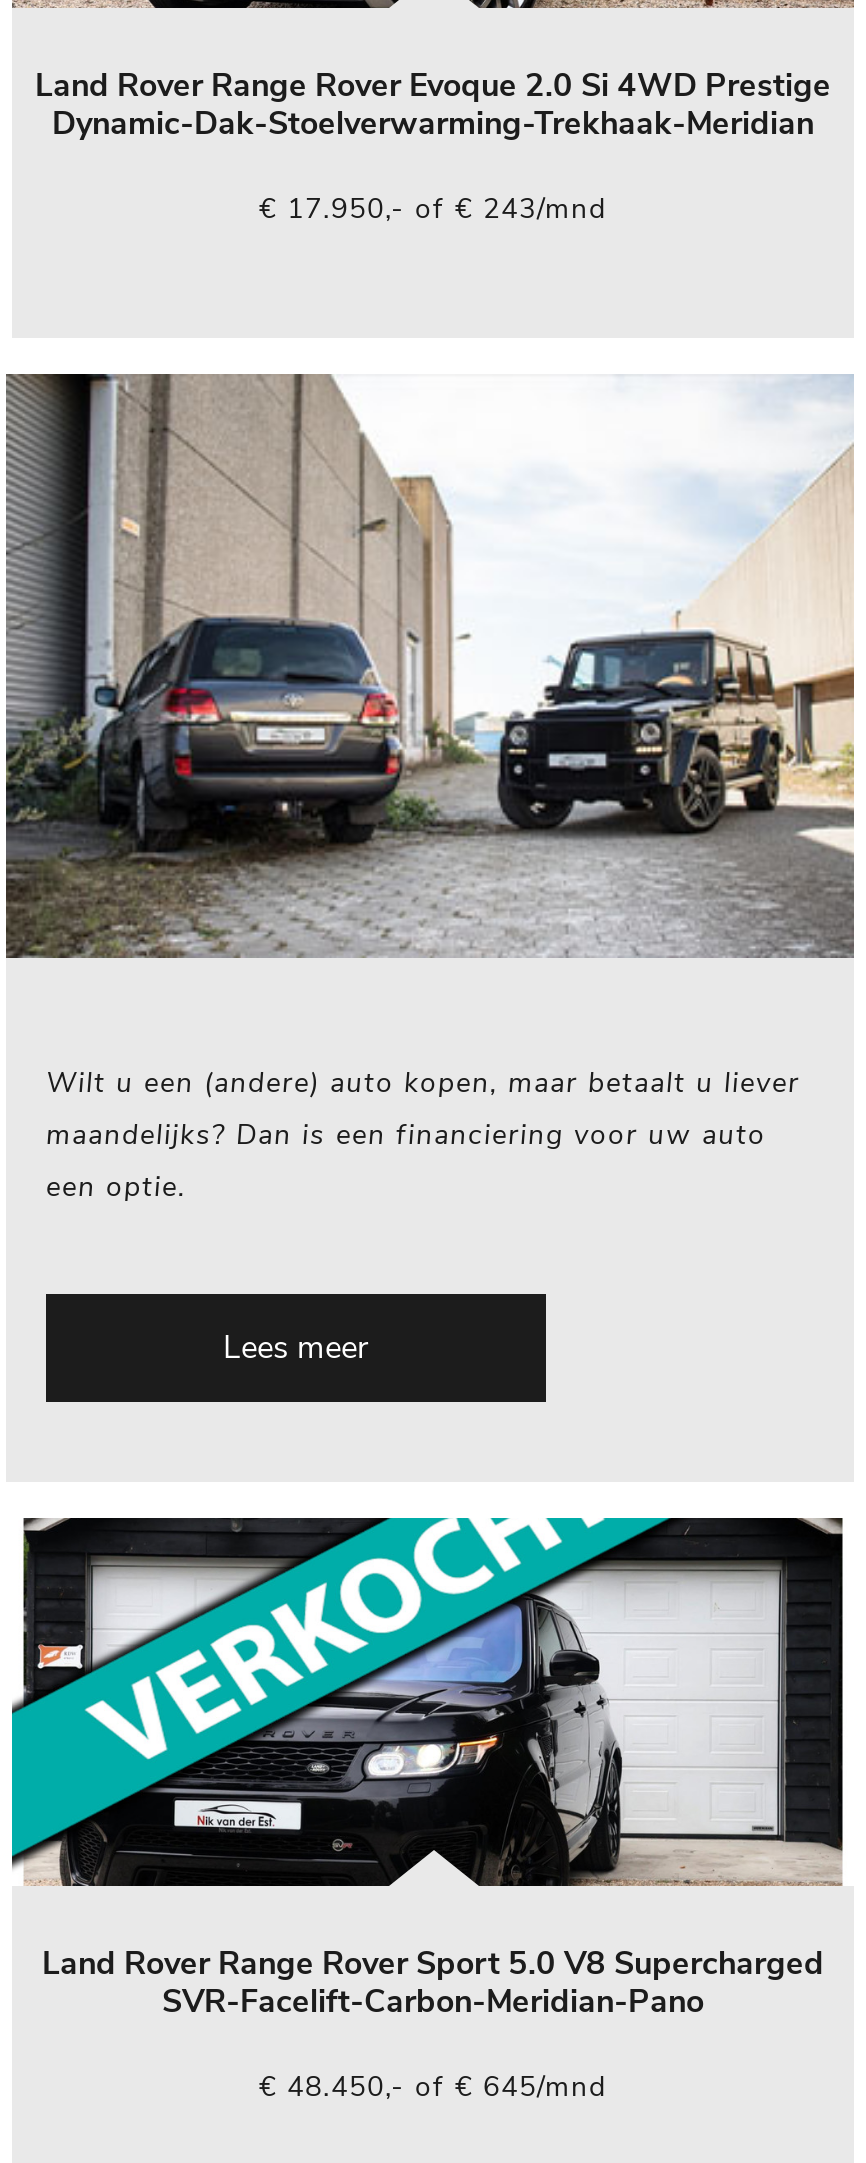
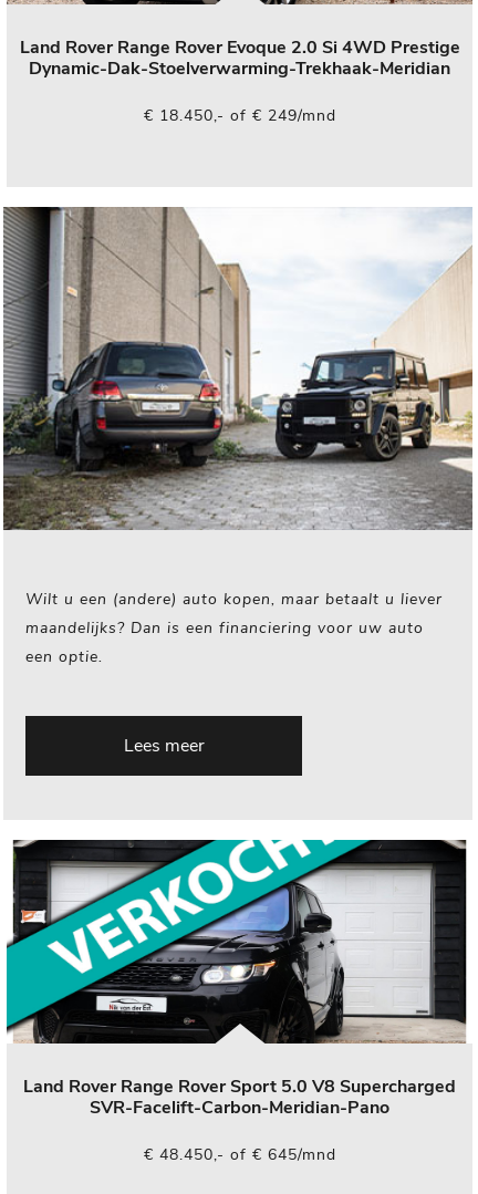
[259,190,607,228] € 17.950,- of € 243/mnd -> [143,105,336,126] € 18.450,- of € 249/mnd

